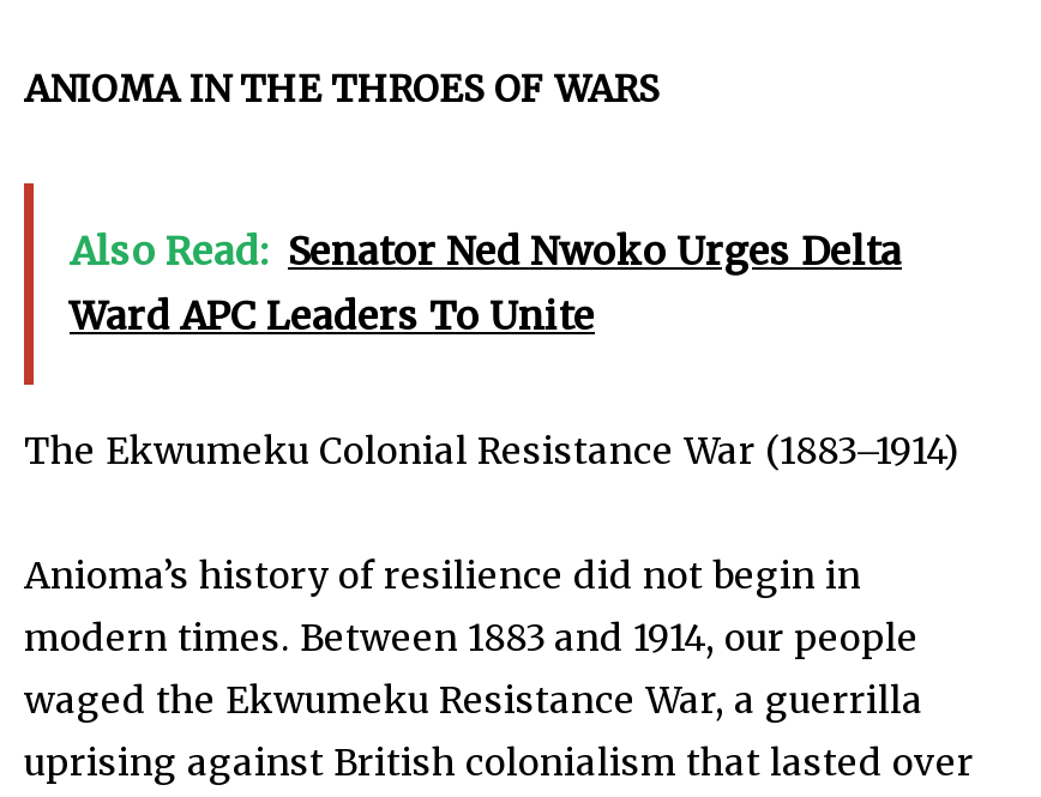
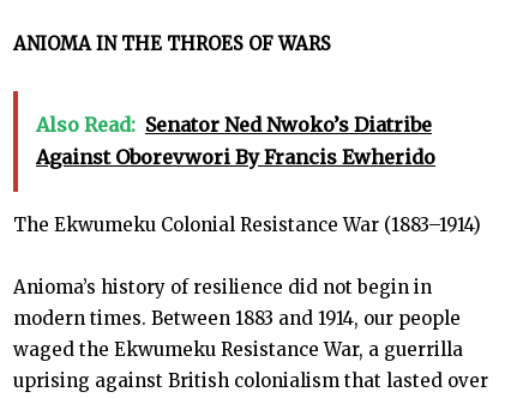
[70,227,902,339] Also Read: Senator Ned Nwoko Urges Delta | Ward APC Leaders To Unite -> [36,113,435,169] Also Read: Senator Ned Nwoko’s Diatribe | Against Oborevwori By Francis Ewherido

